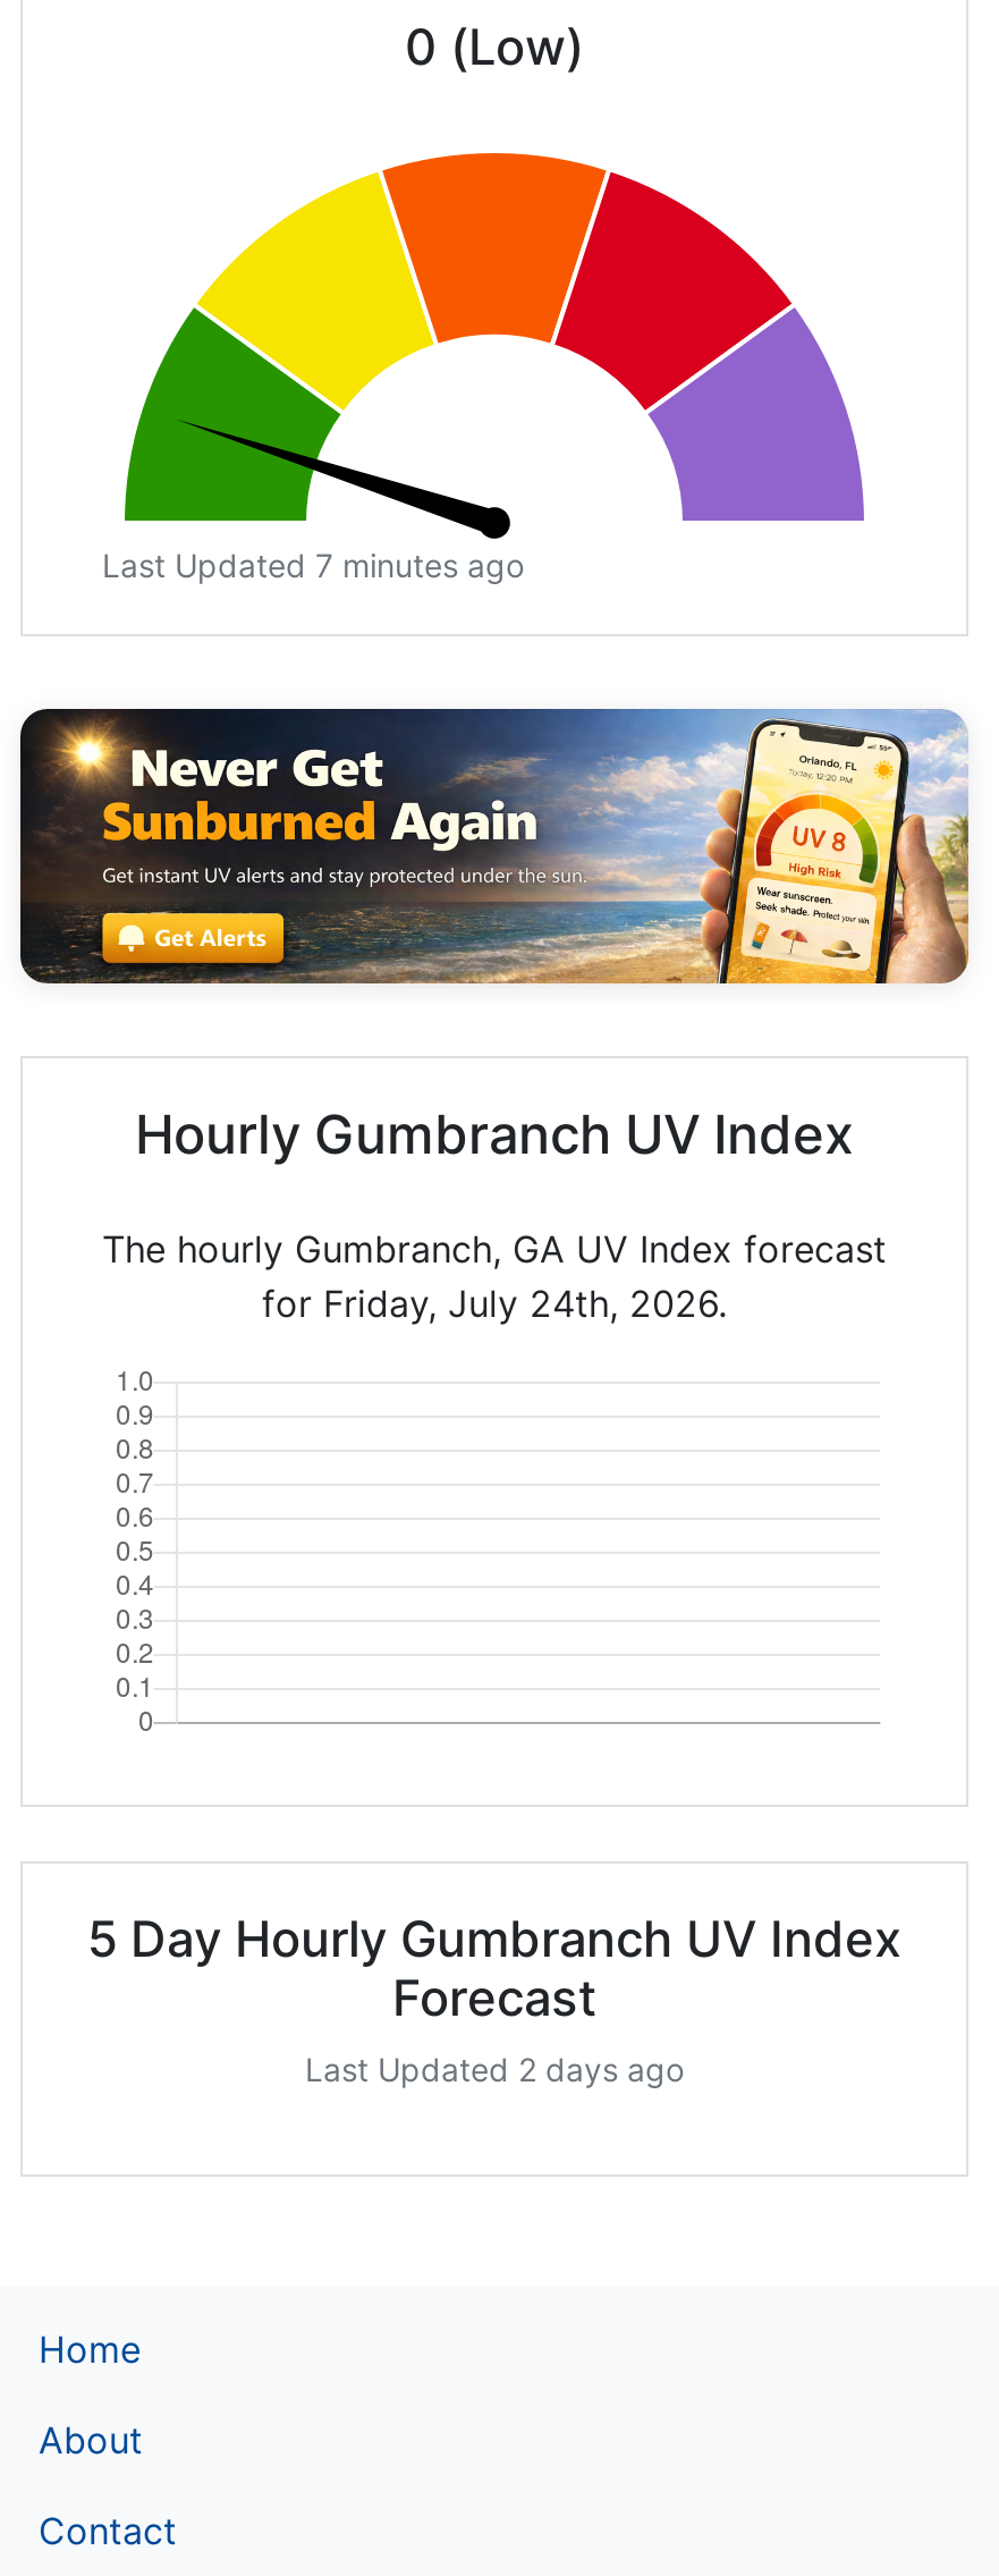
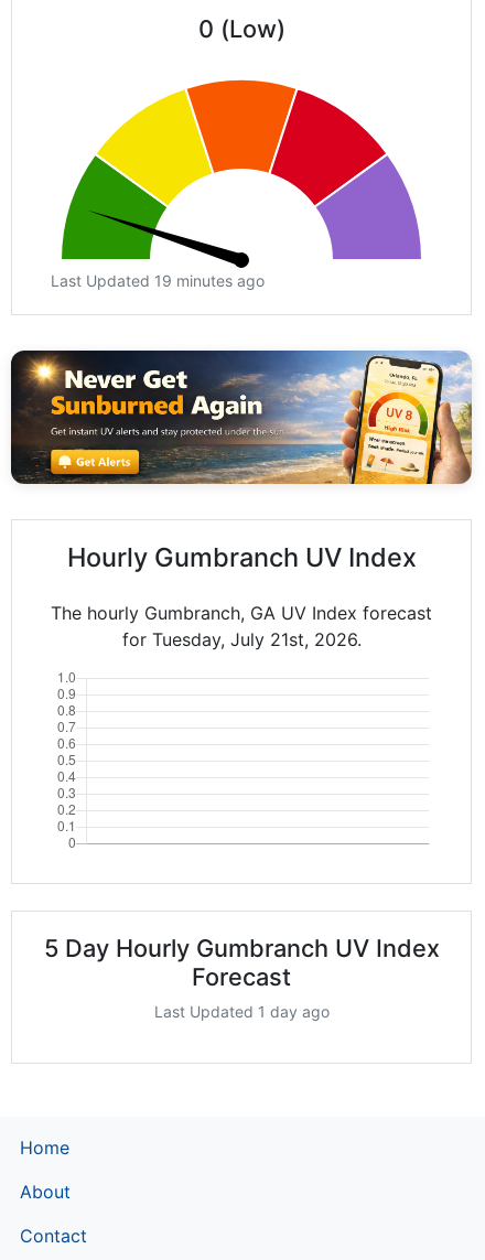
[102,546,524,585] Last Updated 7 minutes ago -> [51,271,265,290] Last Updated 19 minutes ago
[262,1280,727,1326] for Friday, July 24th, 2026. -> [122,628,361,650] for Tuesday, July 21st, 2026.
[305,2049,684,2088] Last Updated 2 days ago -> [154,1002,329,1021] Last Updated 1 day ago

